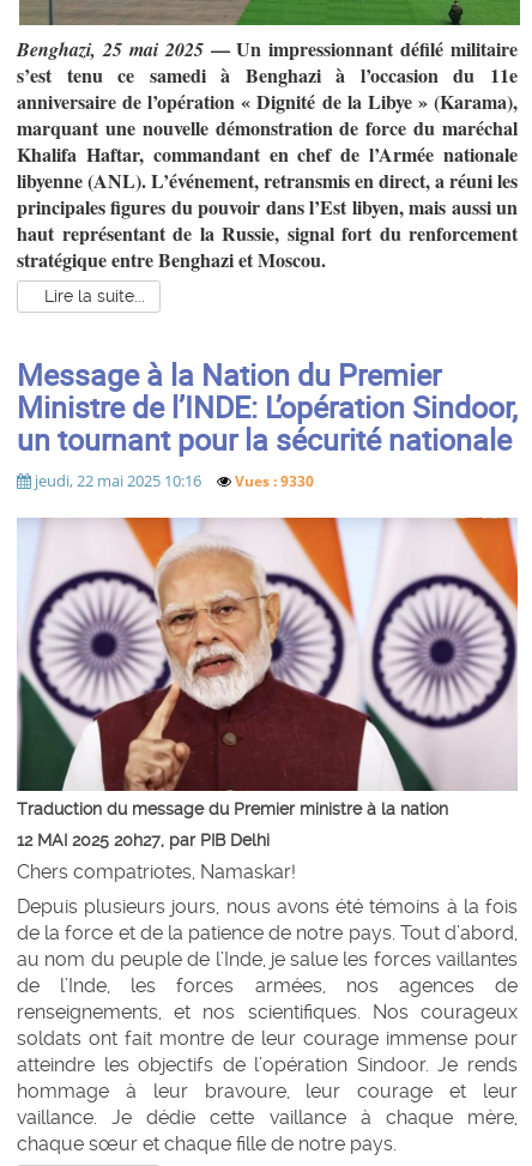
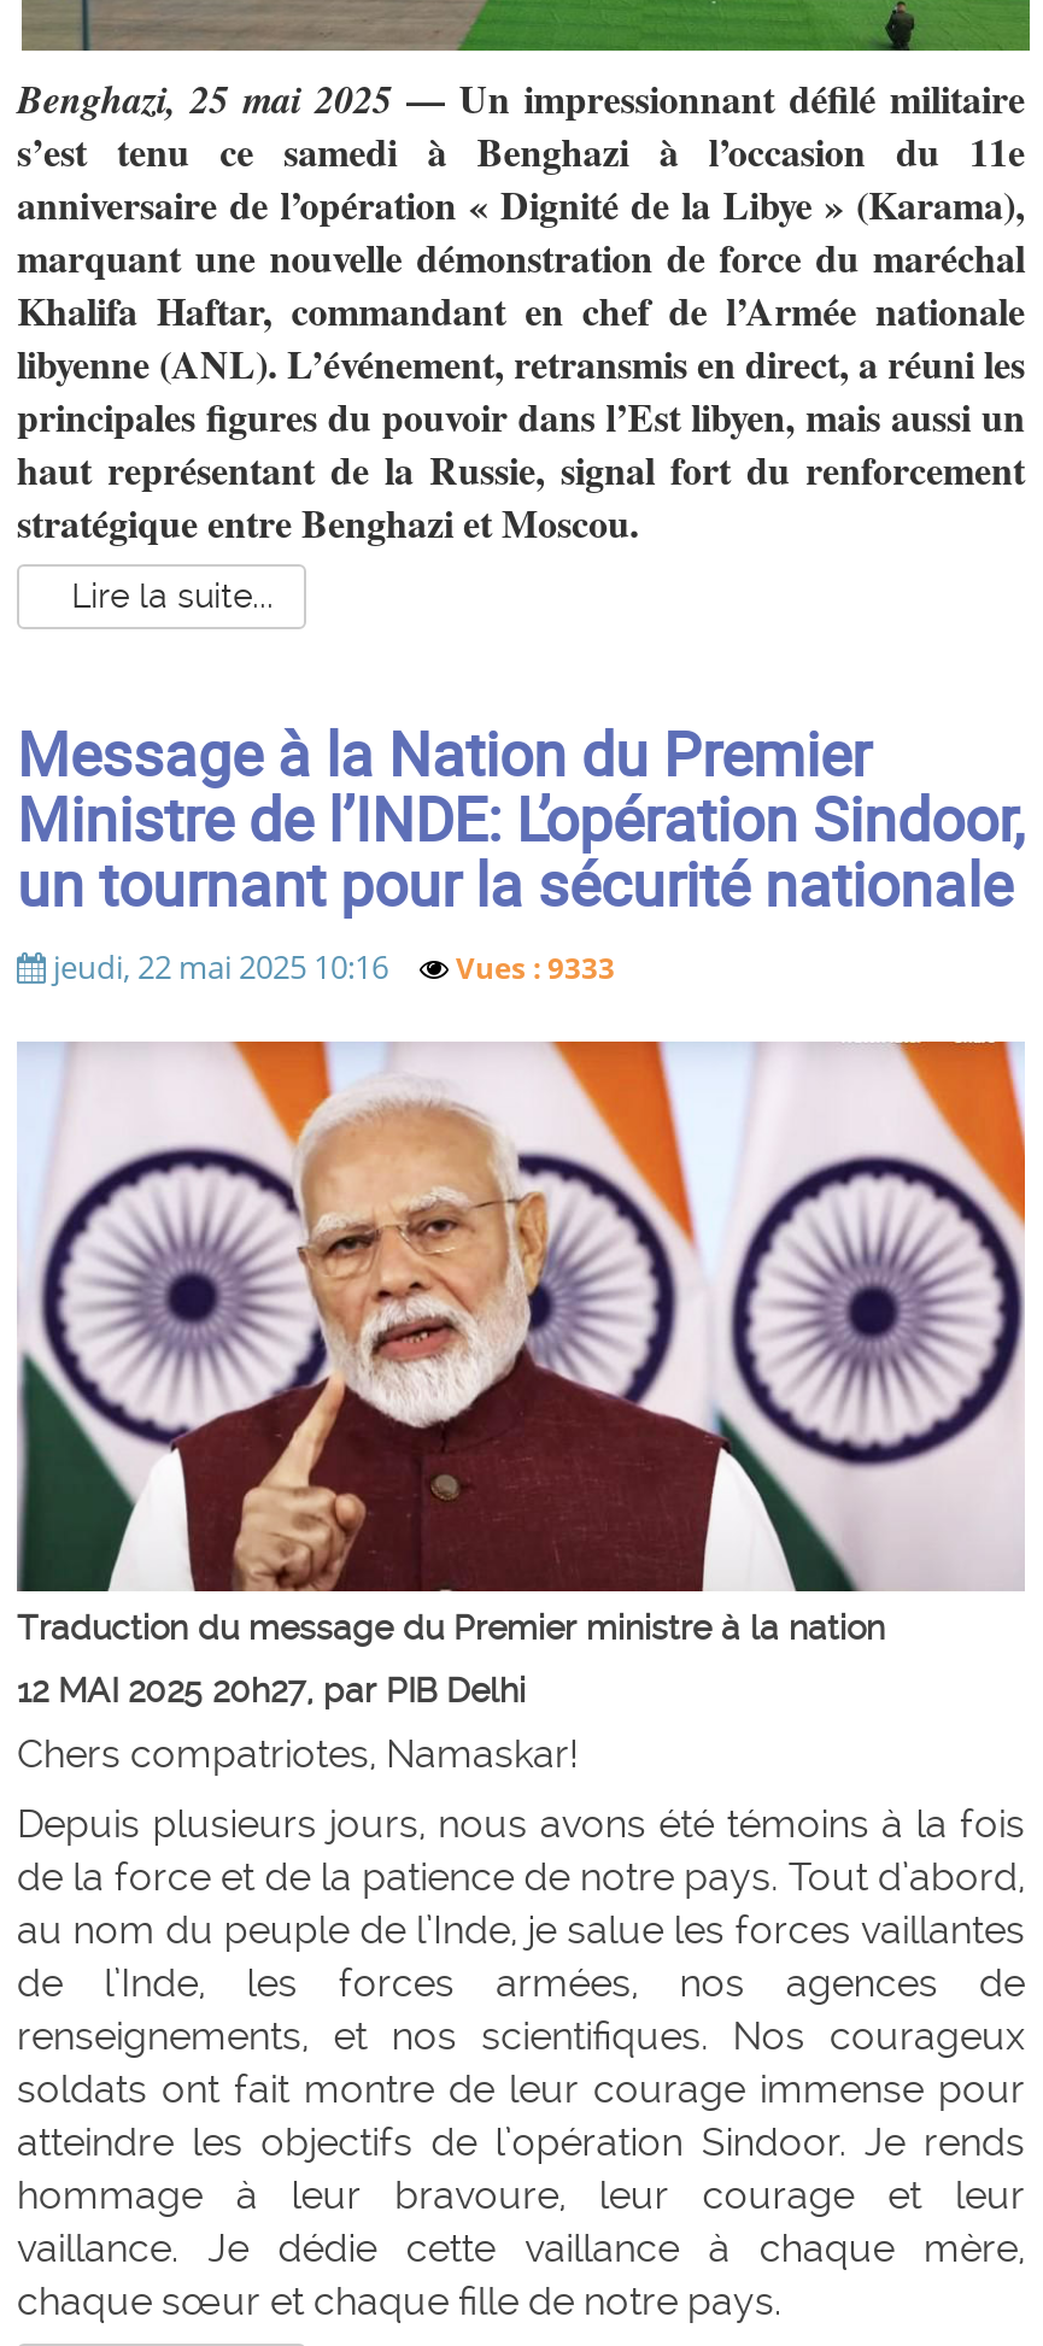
[35,470,314,492] jeudi, 22 mai 2025 10:16 Vues : 9330 -> [53,946,615,989] jeudi, 22 mai 2025 10:16 Vues : 9333

